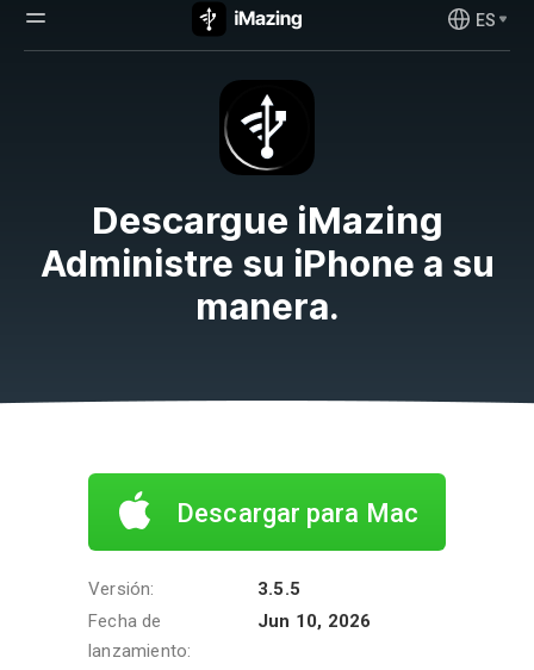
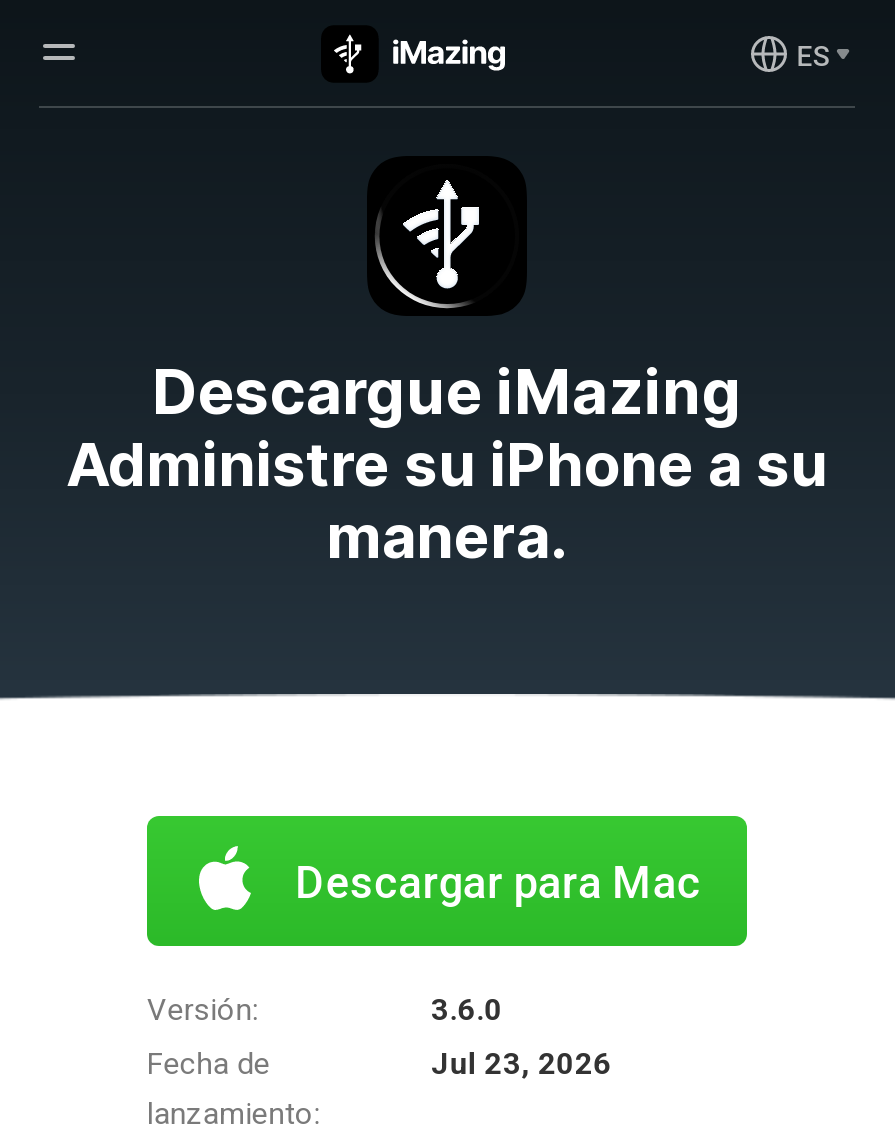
[257,578,300,600] 3.5.5 -> [431,992,503,1028] 3.6.0
[257,610,371,632] Jun 10, 2026 -> [431,1046,612,1082] Jul 23, 2026

